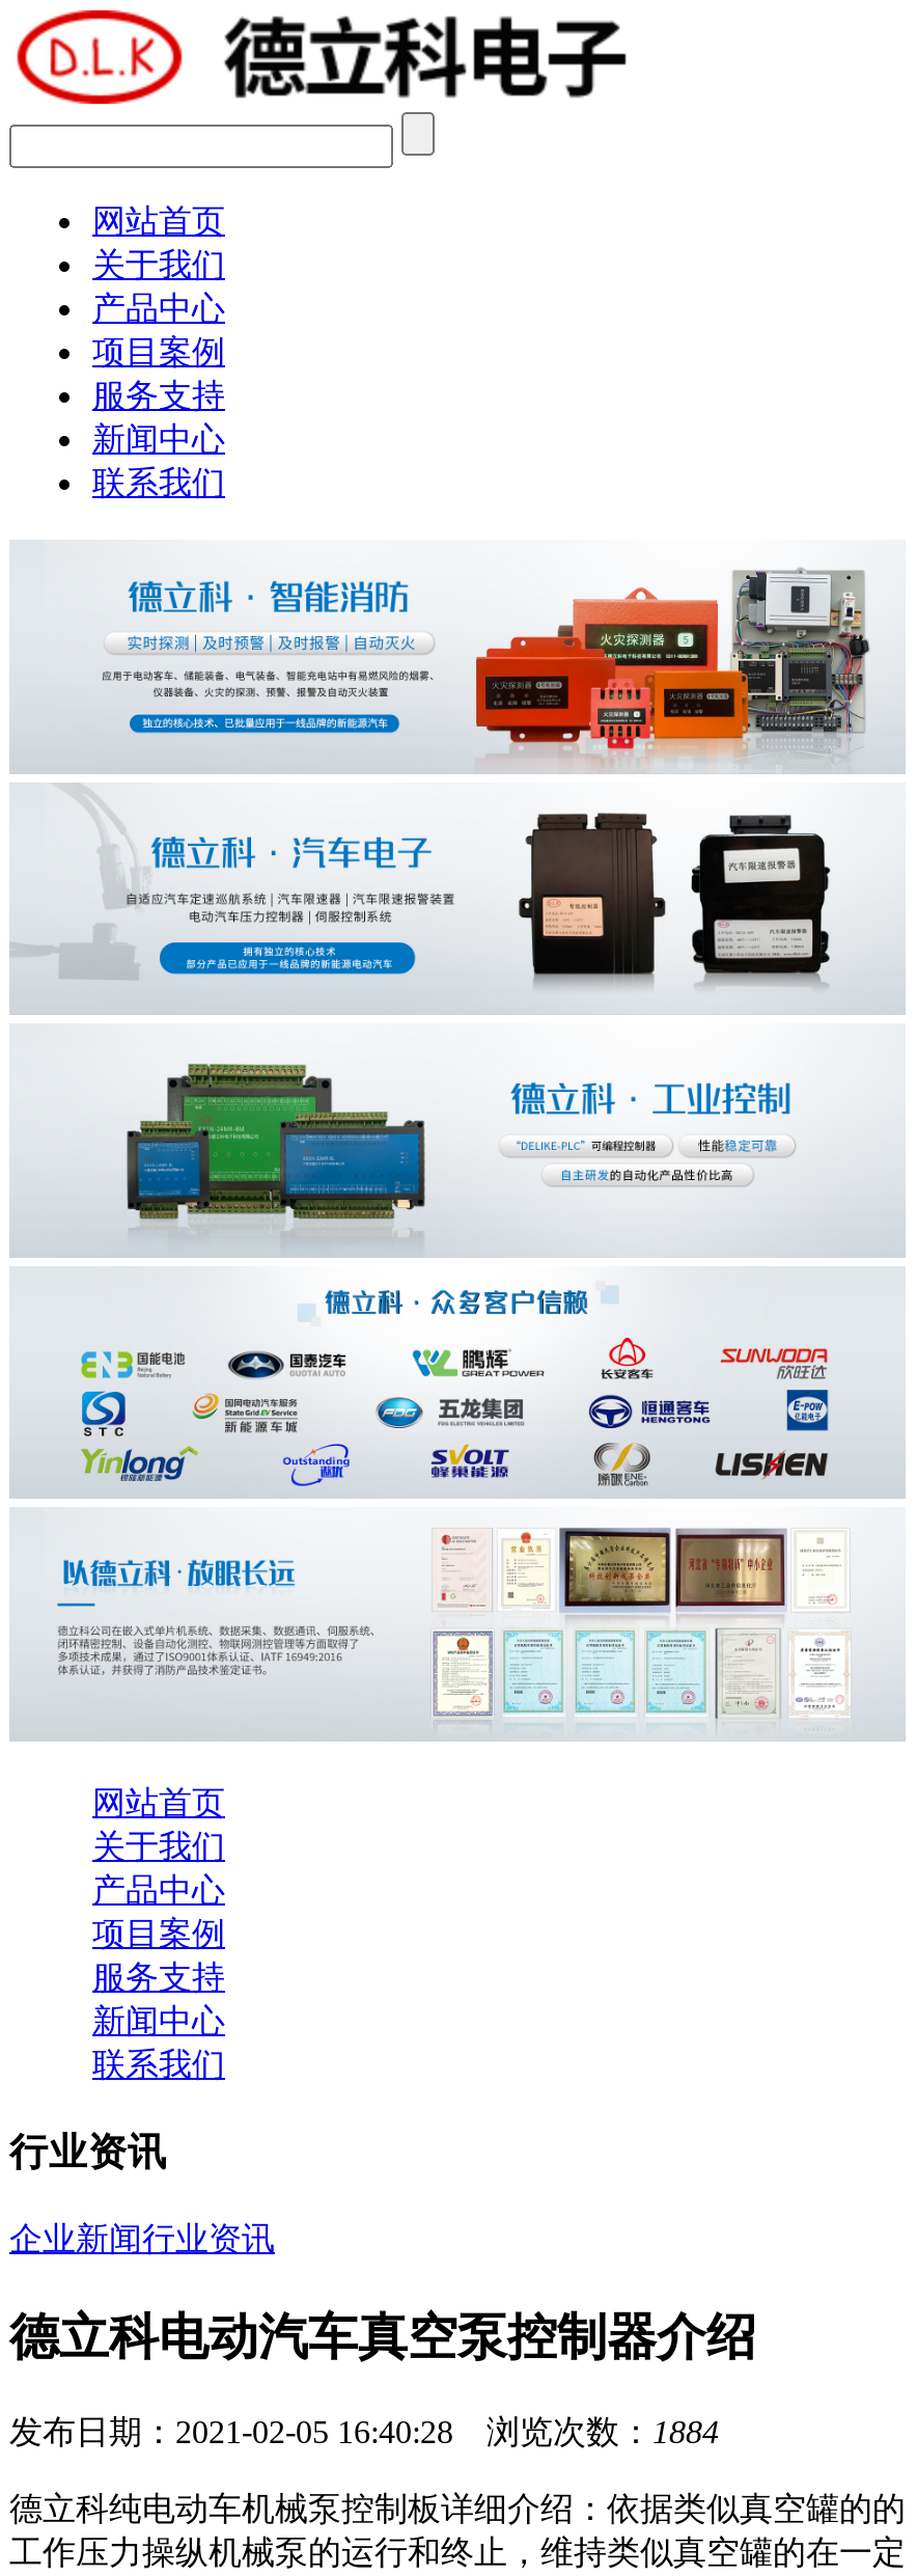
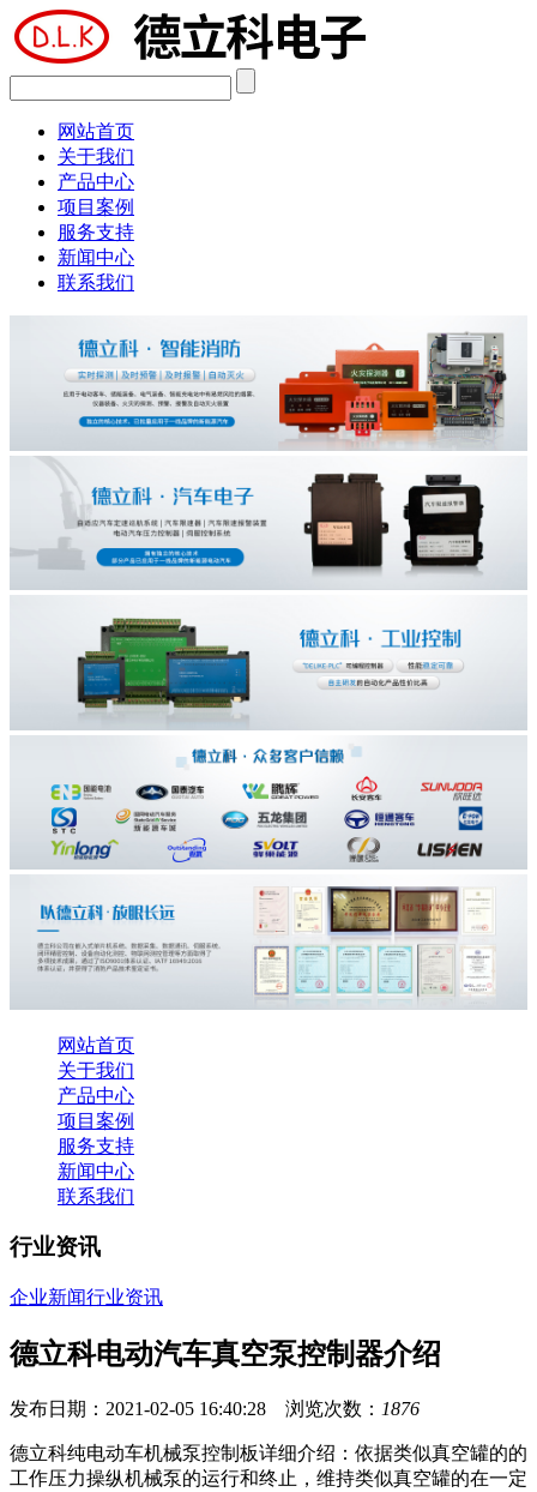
[9,2414,719,2449] 发布日期：2021-02-05 16:40:28 浏览次数：1884 -> [10,1398,420,1419] 发布日期：2021-02-05 16:40:28 浏览次数：1876

